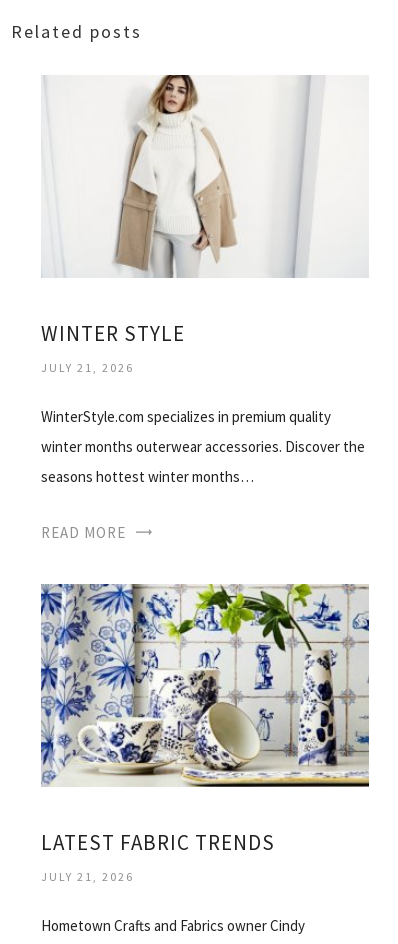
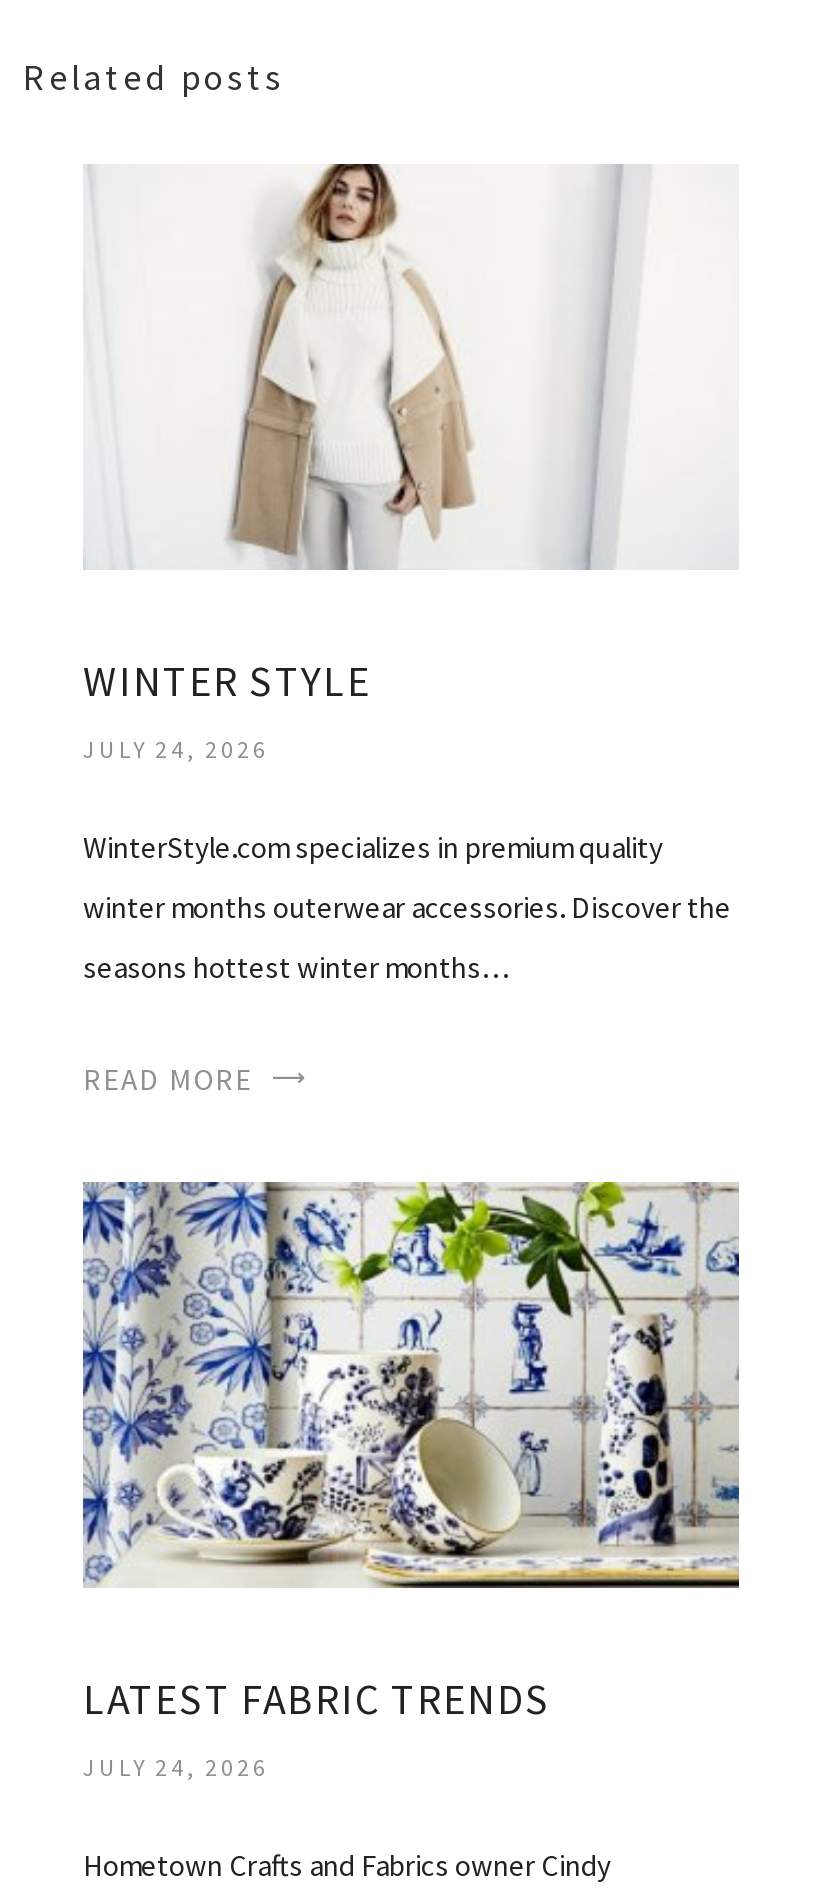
[41,360,134,375] JULY 21, 2026 -> [83,734,269,764] JULY 24, 2026
[41,869,134,884] JULY 21, 2026 -> [83,1753,269,1783] JULY 24, 2026

